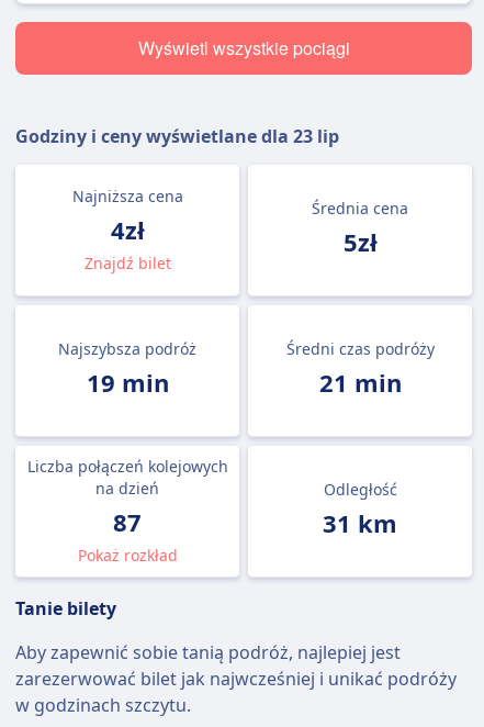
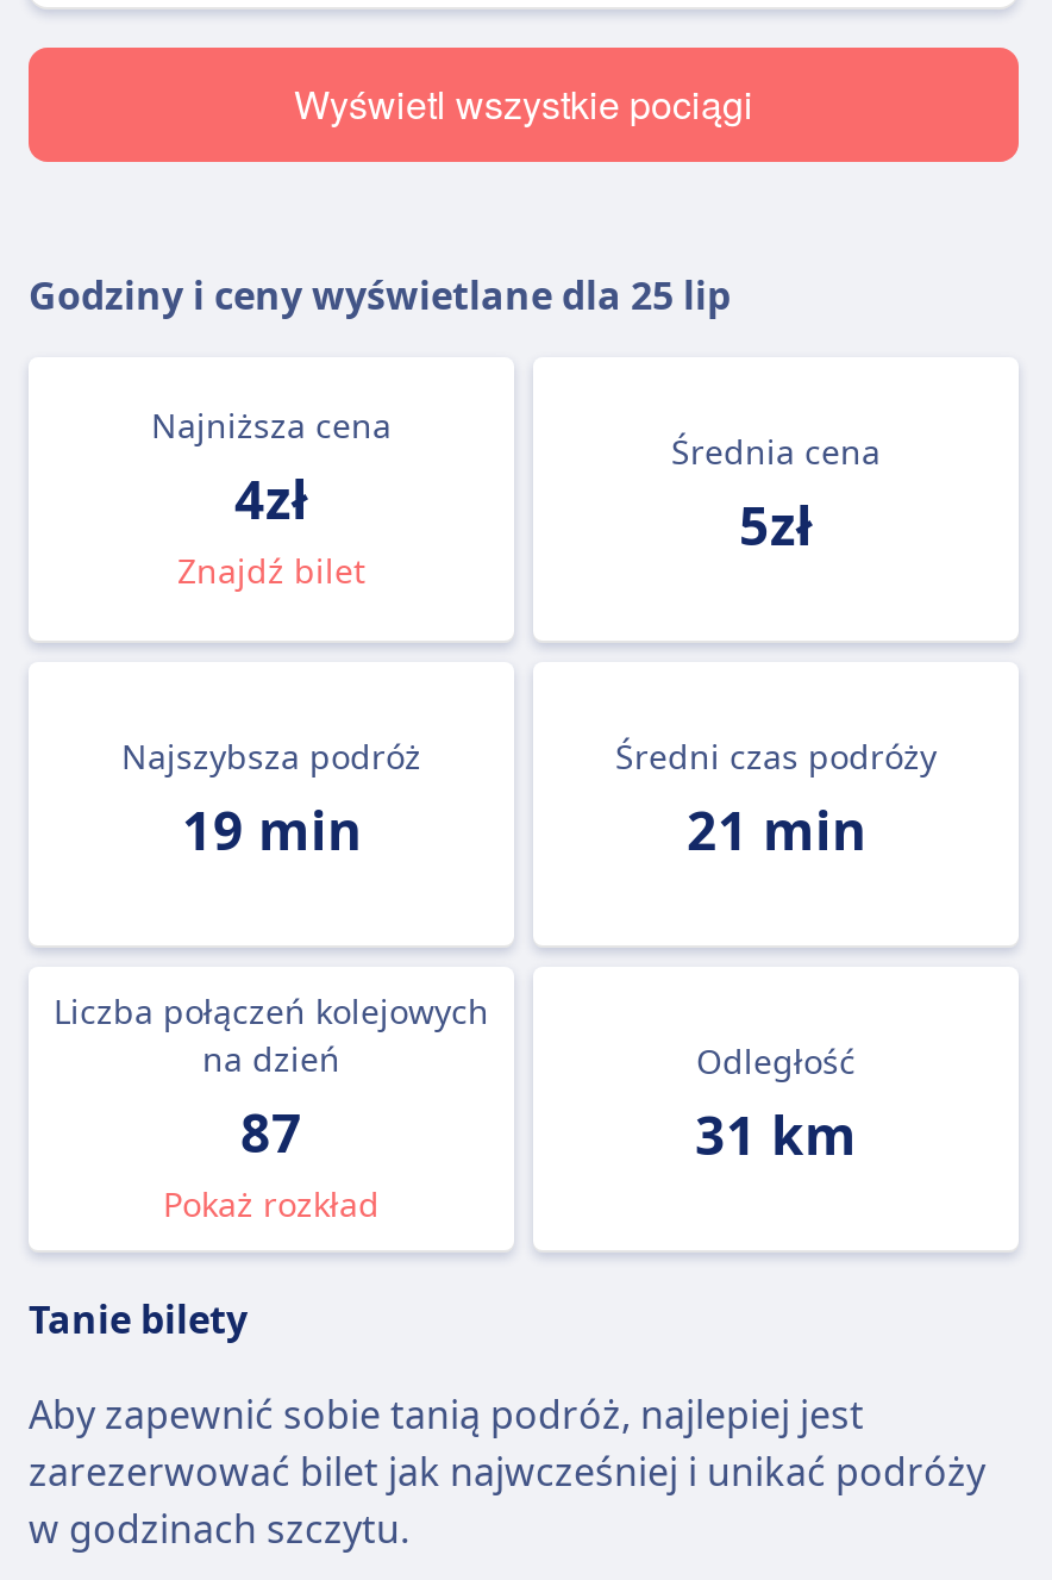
[15,124,339,148] Godziny i ceny wyświetlane dla 23 lip -> [29,269,731,321] Godziny i ceny wyświetlane dla 25 lip

